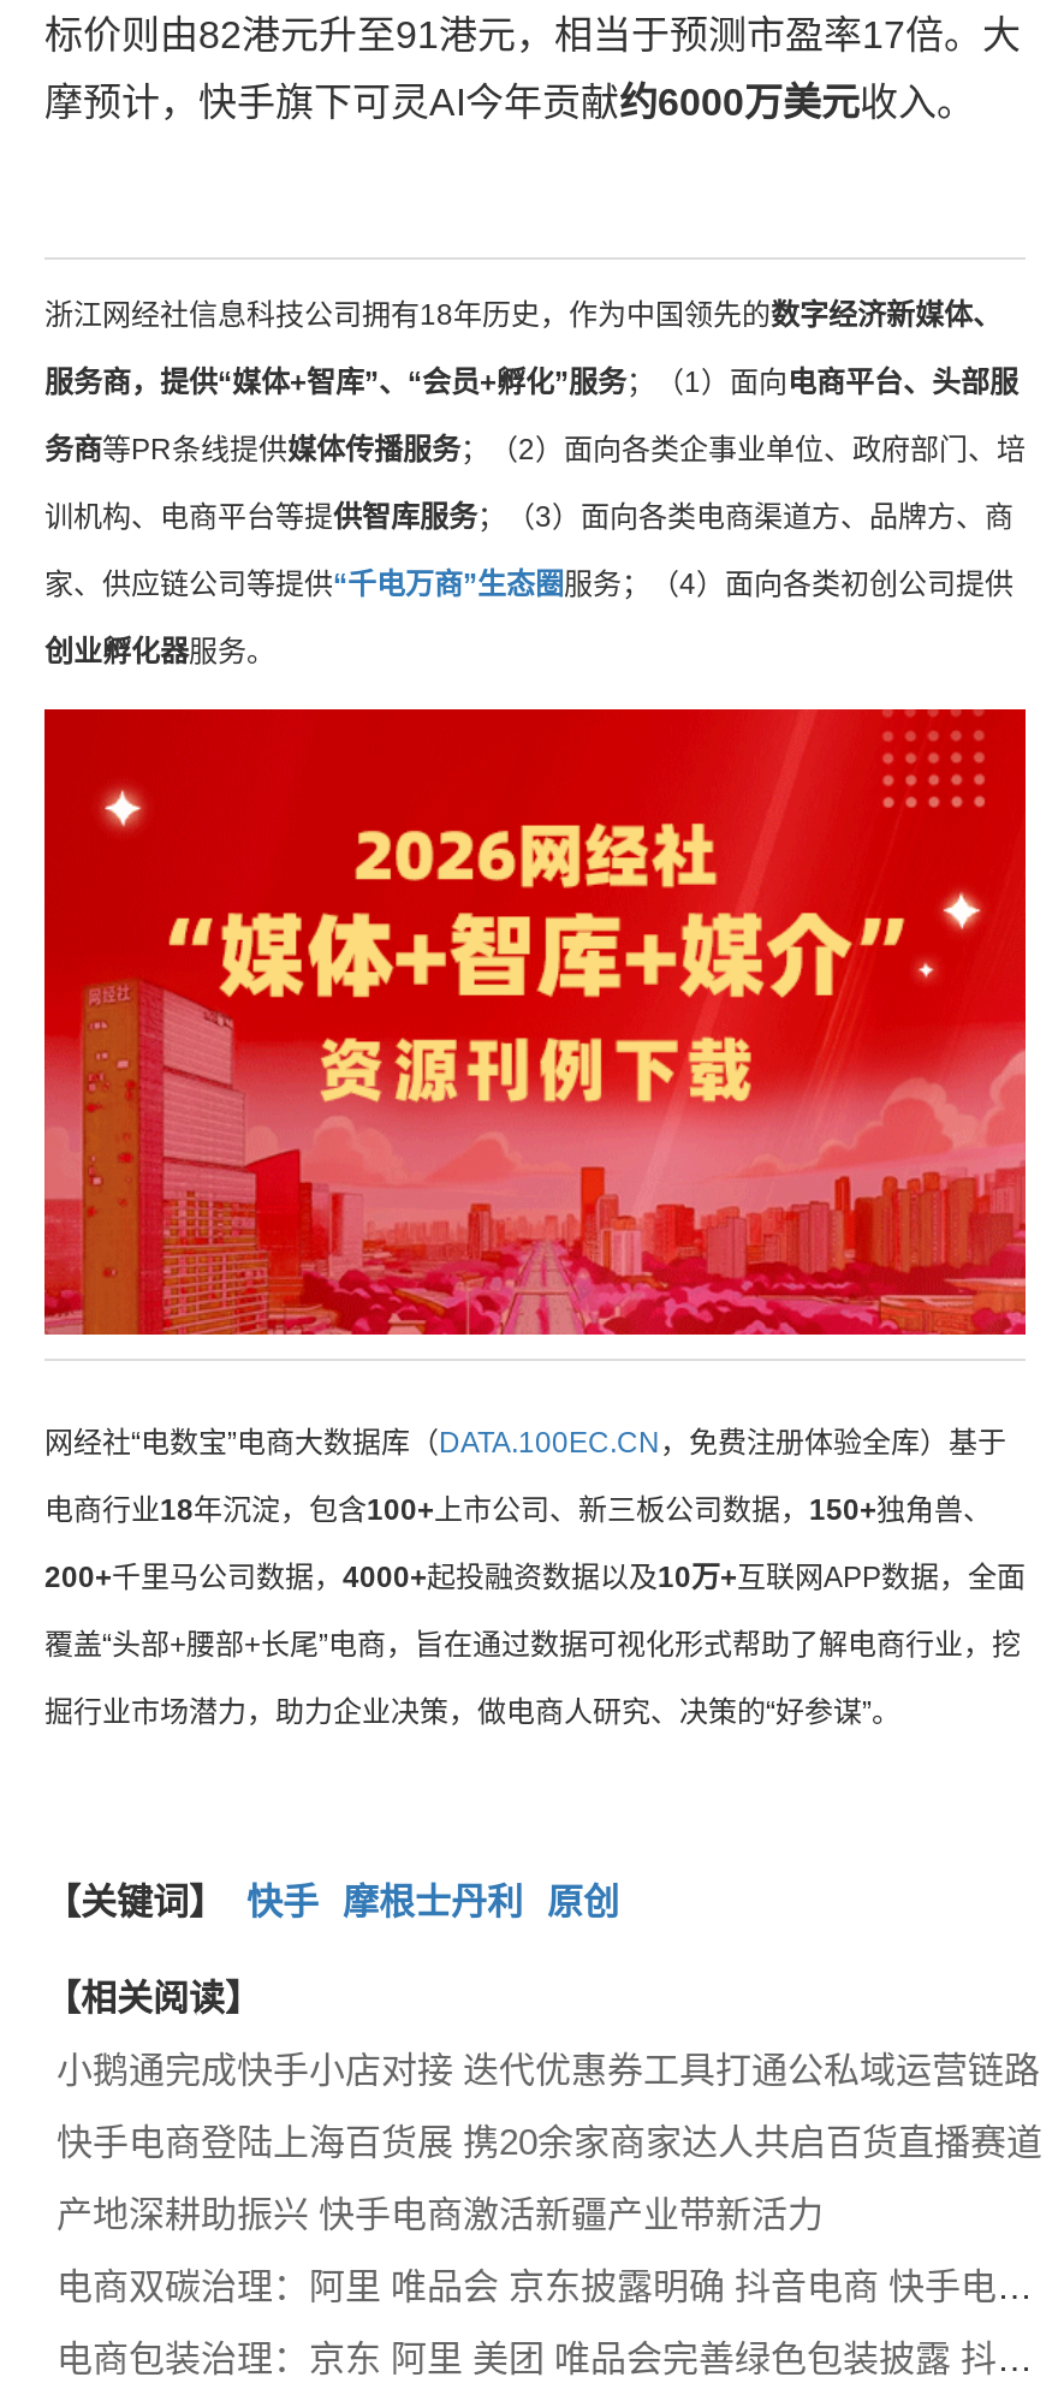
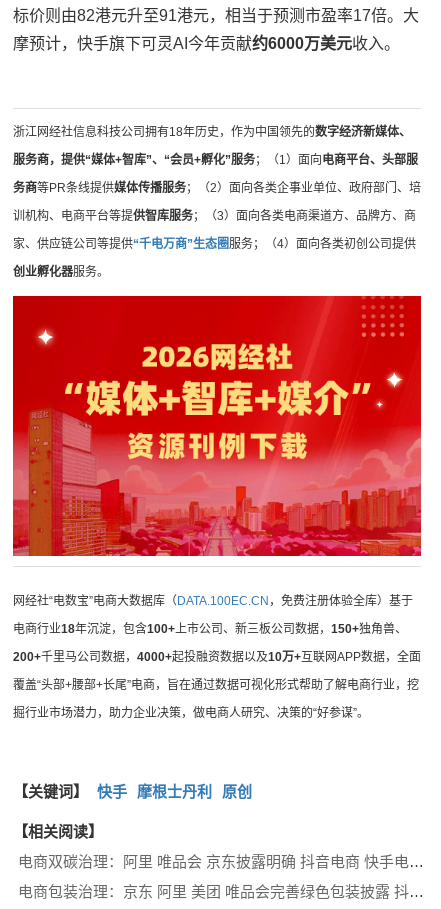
[57,2048,1042,2233] 小鹅通完成快手小店对接 迭代优惠券工具打通公私域运营链路 | 快手电商登陆上海百货展 携20余家商家达人共启百货直播赛道 | 产地深耕助振兴 快手电商激活新疆产业带新活力 -> none

